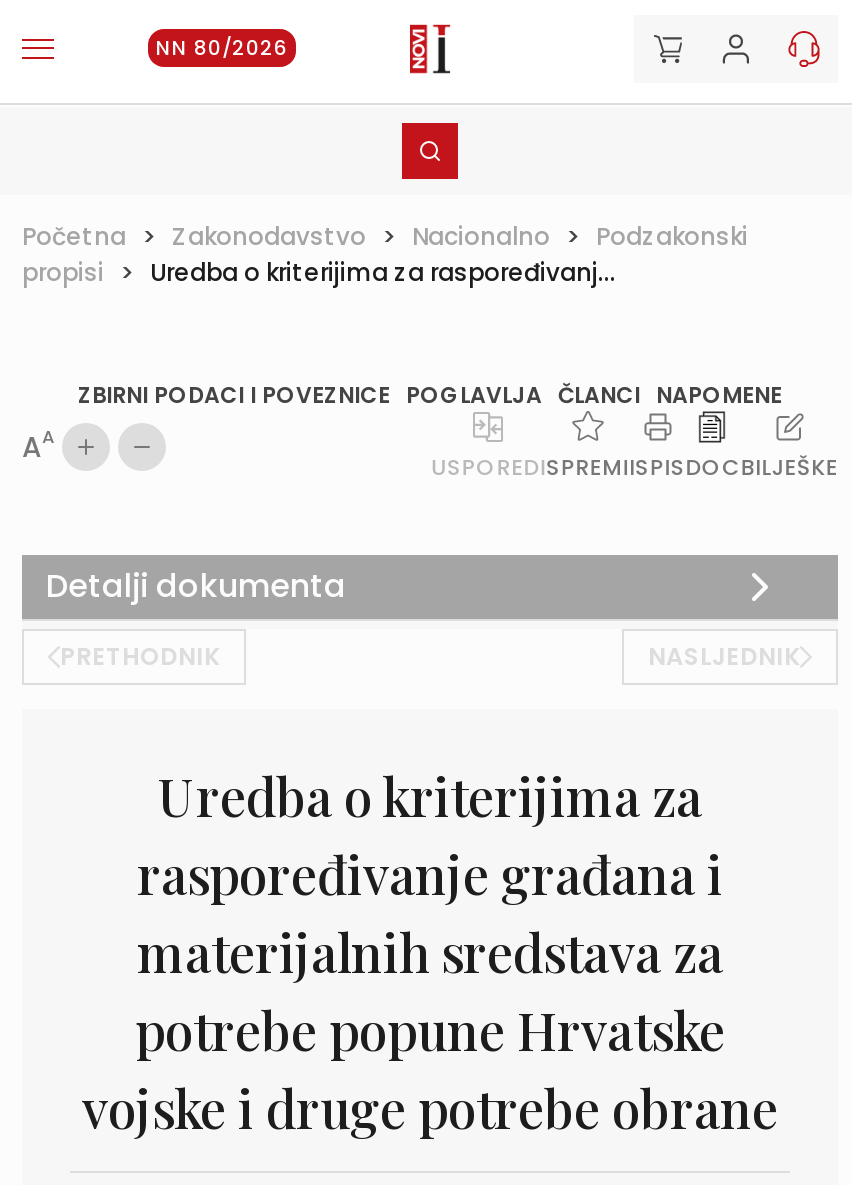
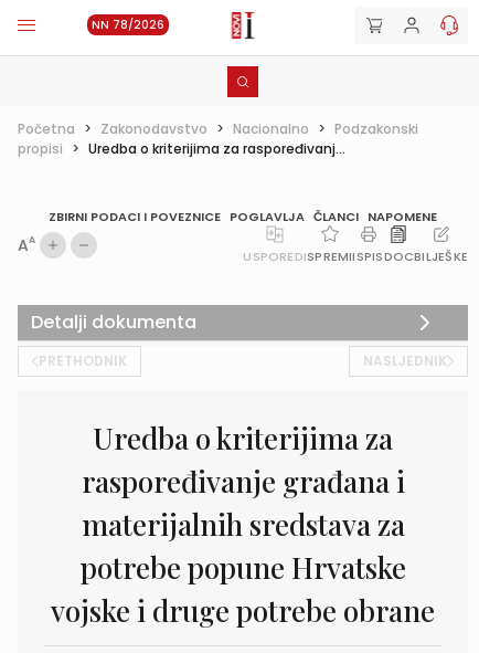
[156,33,288,63] NN 80/2026 -> [92,17,164,33] NN 78/2026

